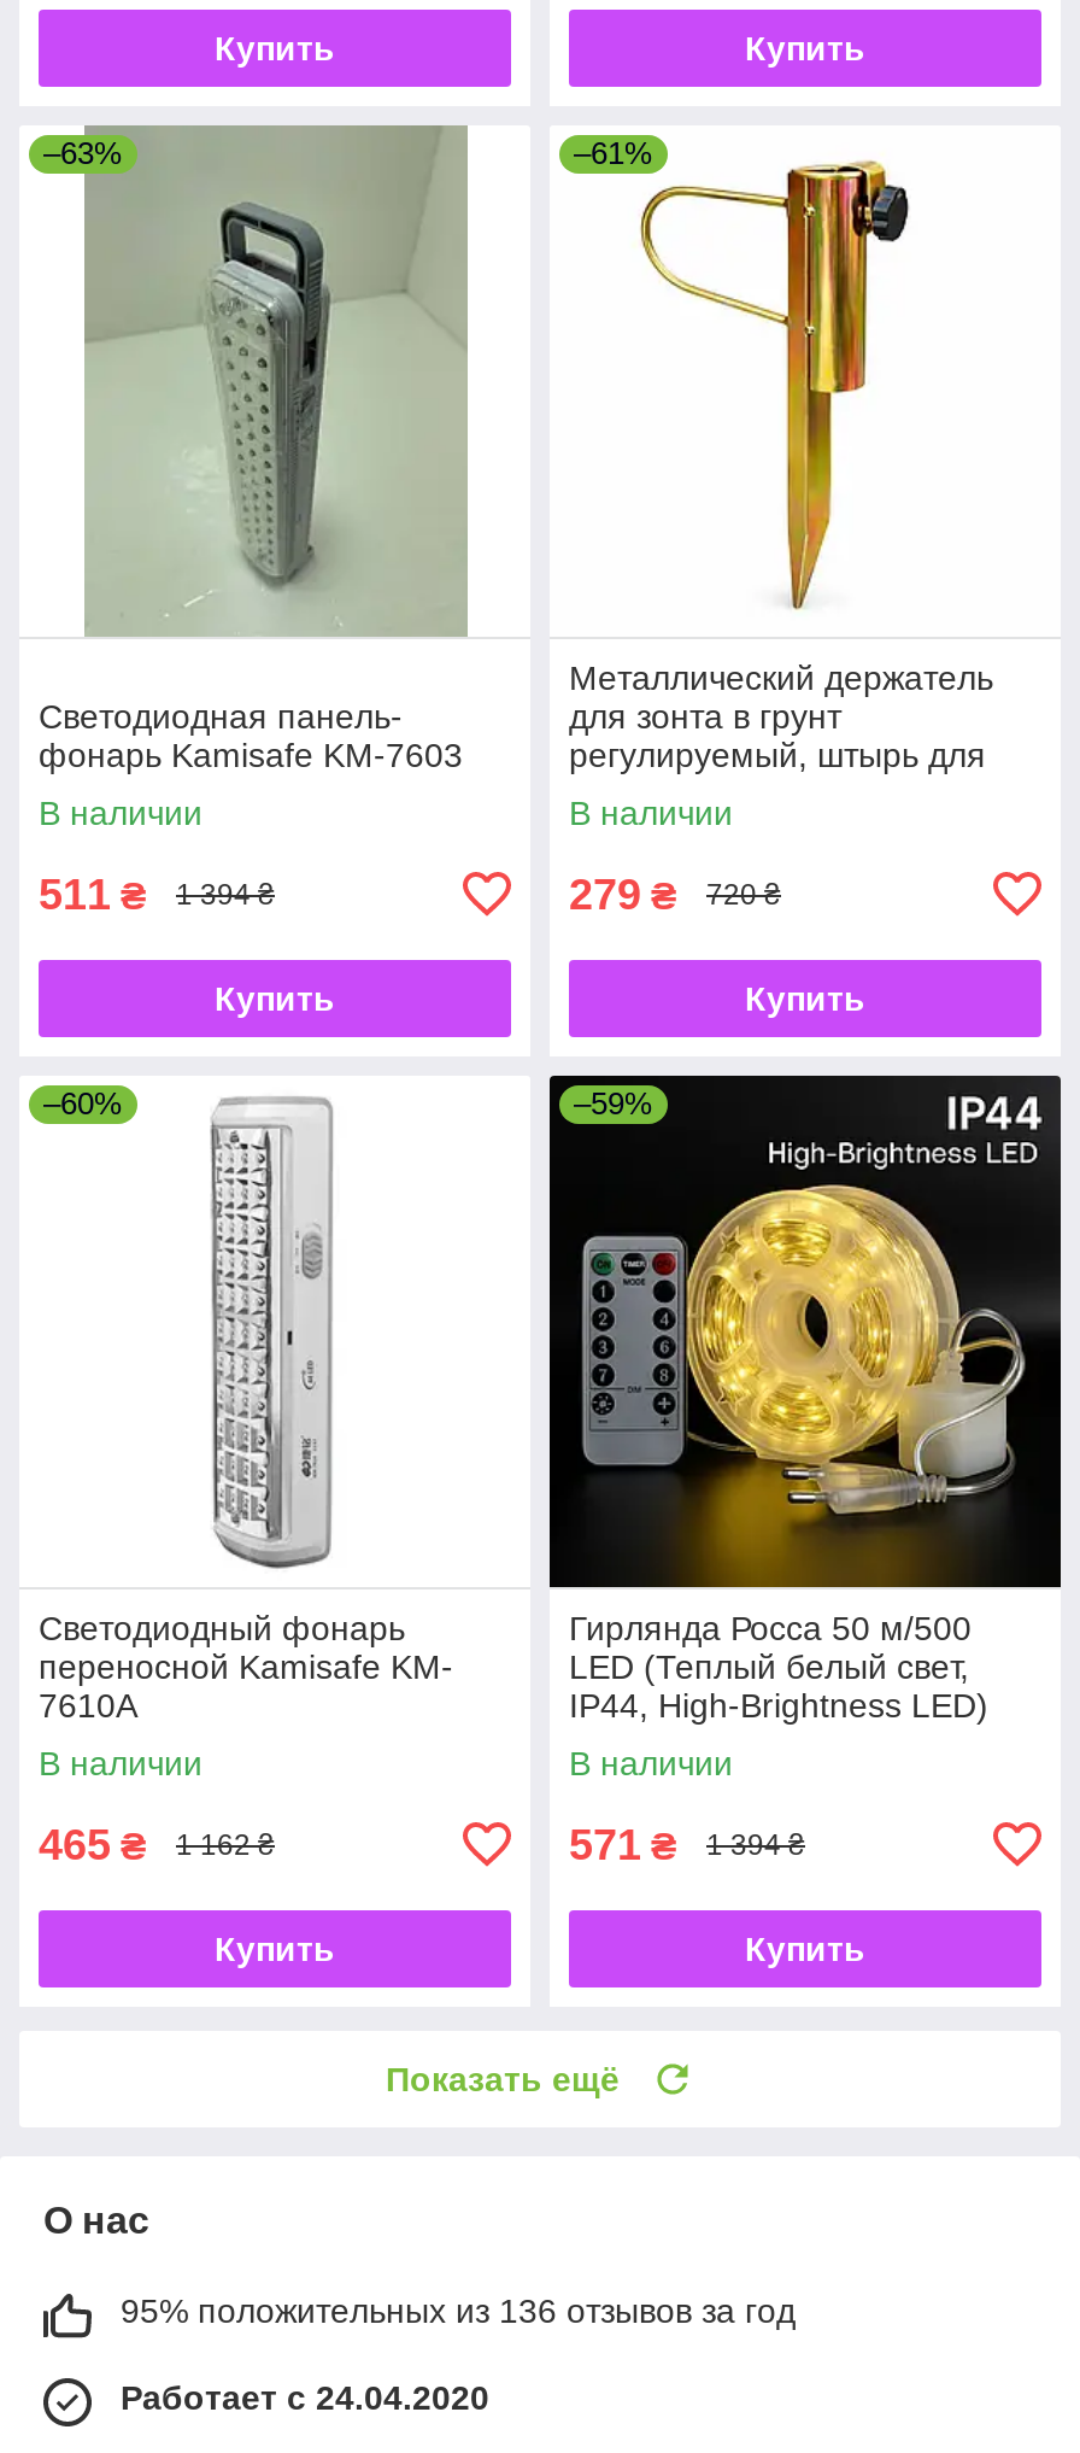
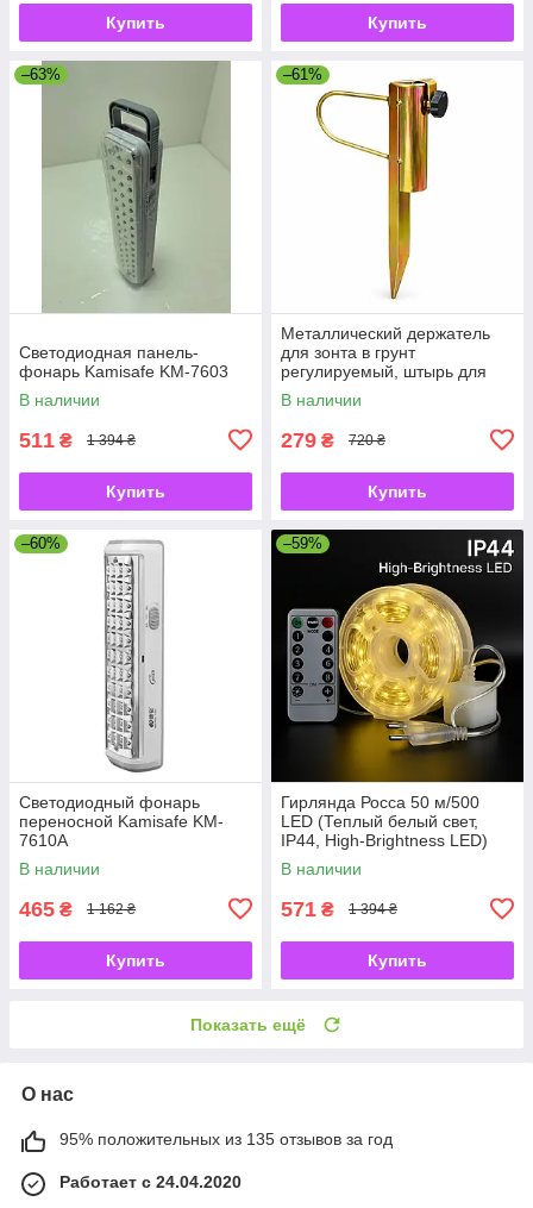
[121,2291,796,2330] 95% положительных из 136 отзывов за год -> [59,1129,393,1148] 95% положительных из 135 отзывов за год

